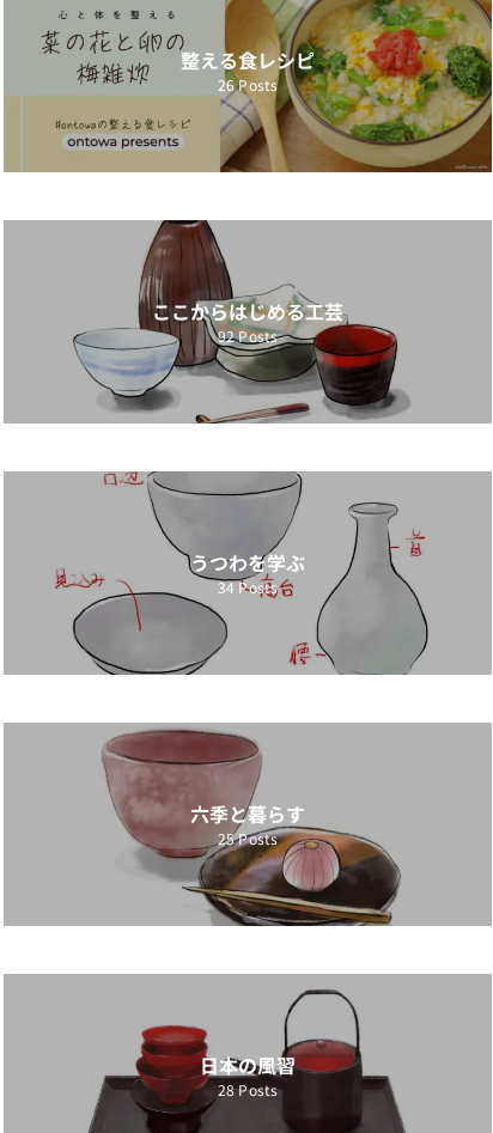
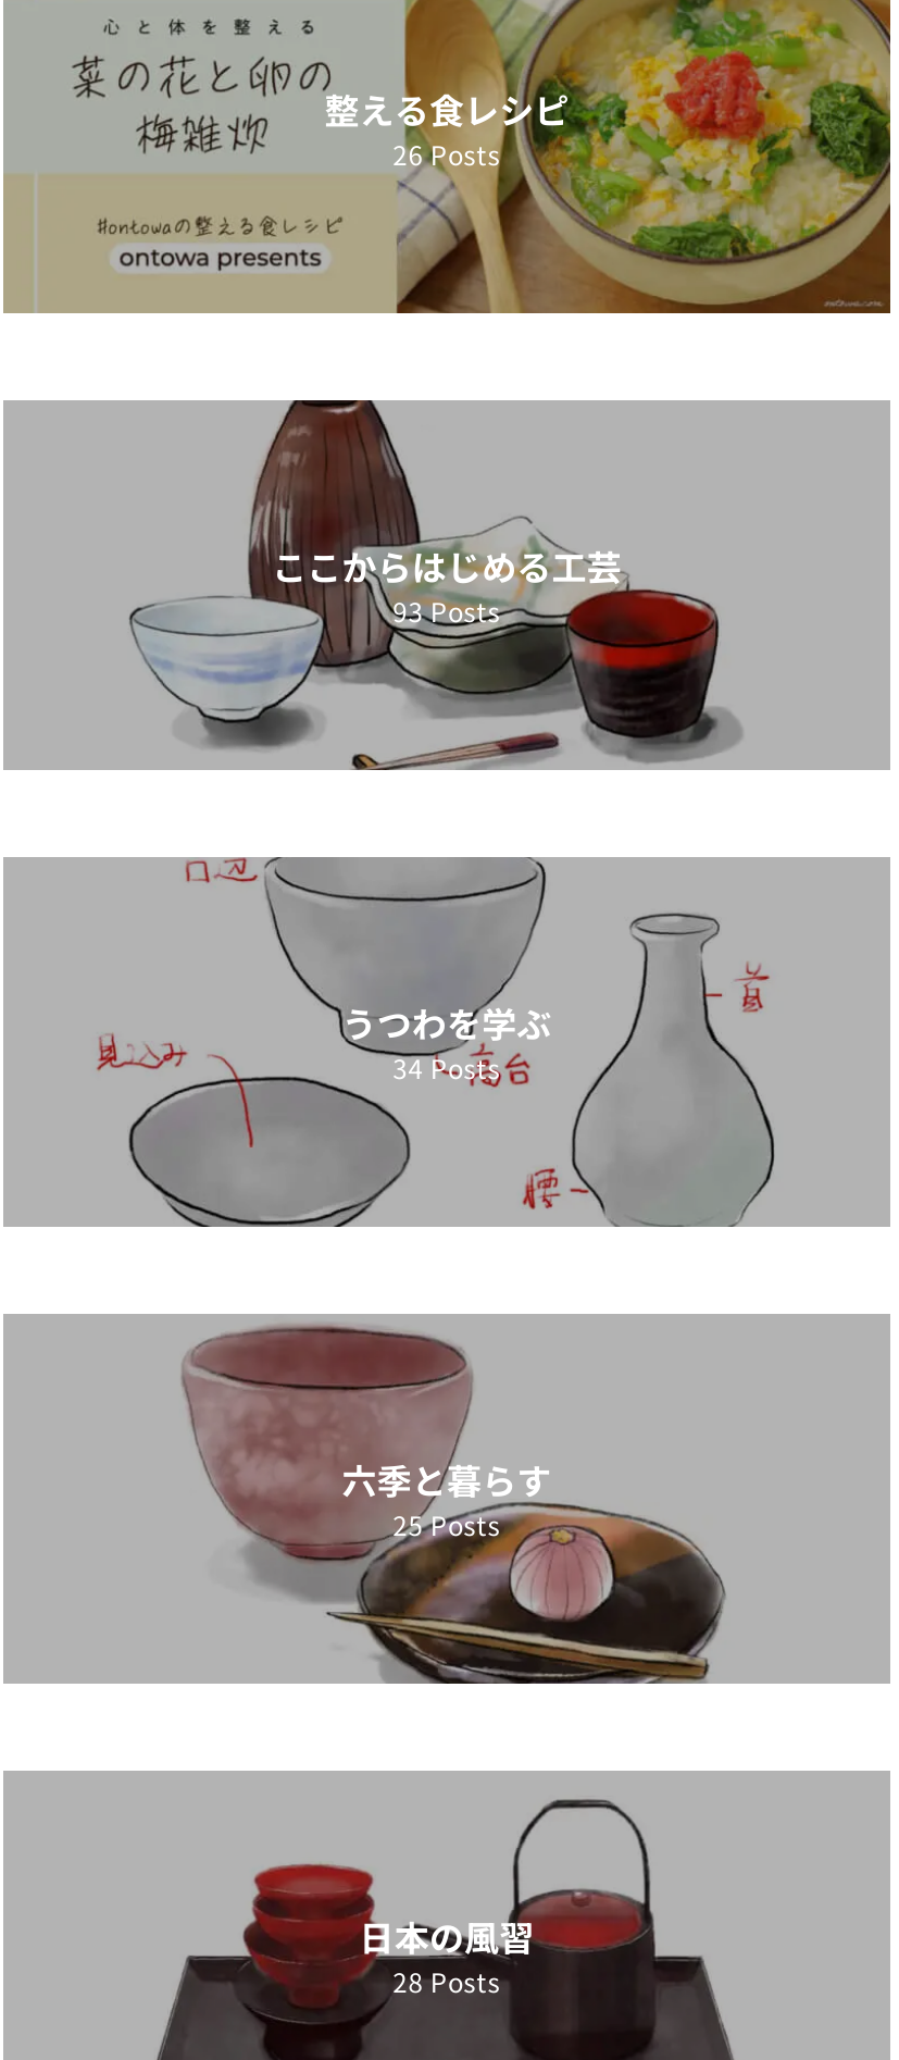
[218,326,277,346] 92 Posts -> [393,593,501,630] 93 Posts

